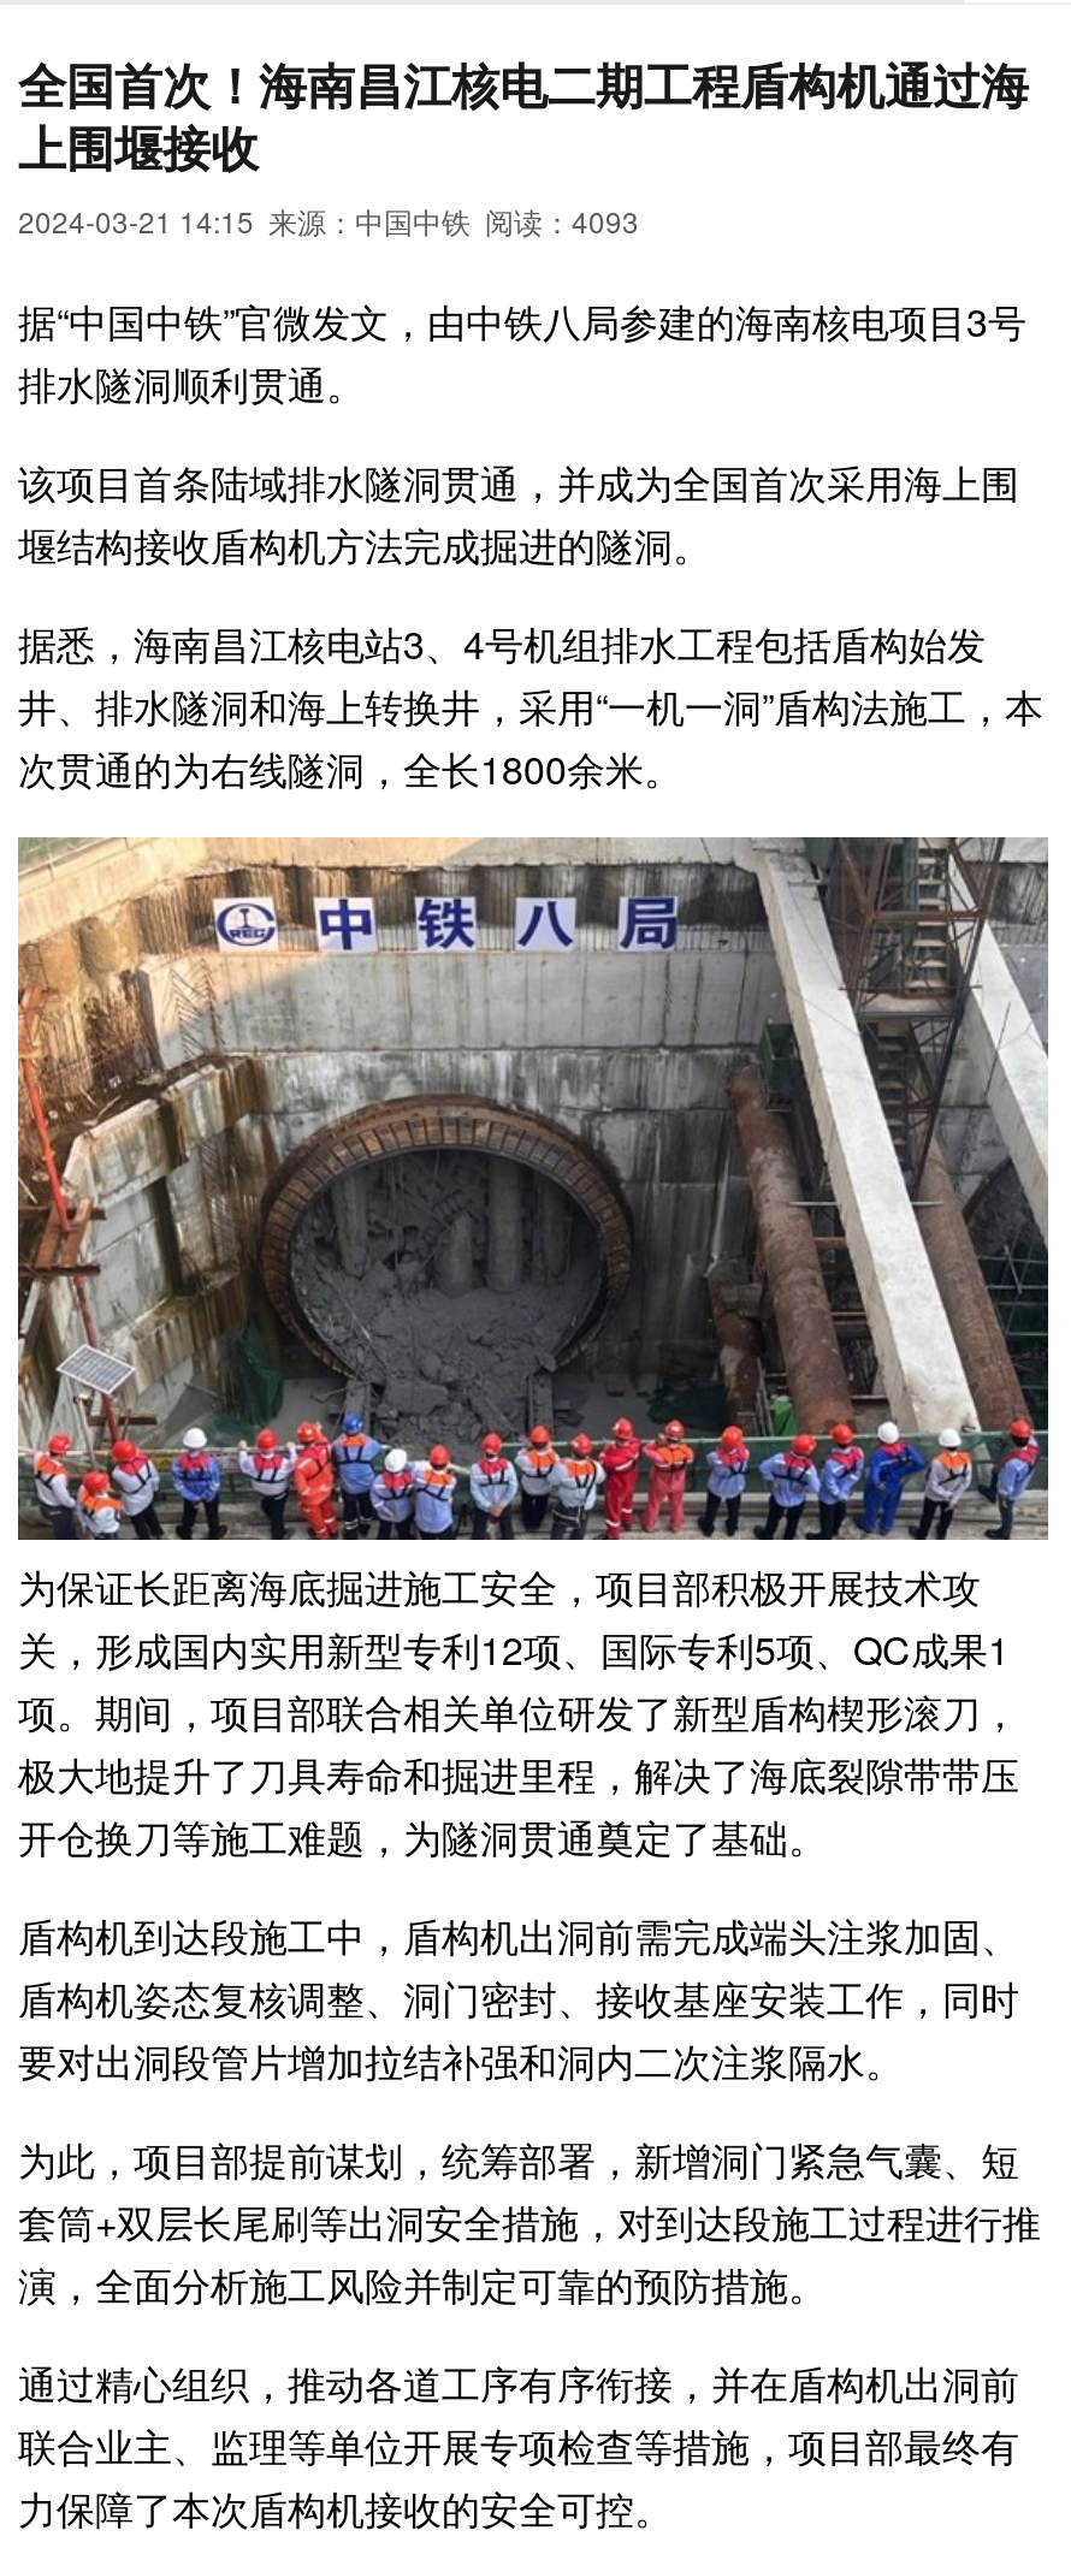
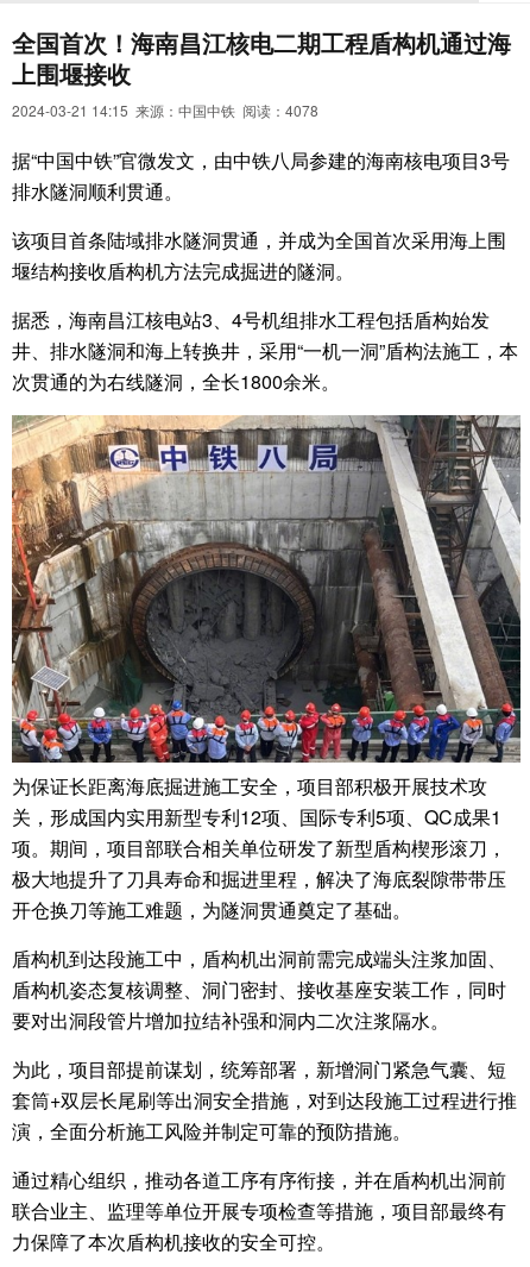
[18,200,639,241] 2024-03-21 14:15 来源：中国中铁 阅读：4093 -> [12,100,318,120] 2024-03-21 14:15 来源：中国中铁 阅读：4078

